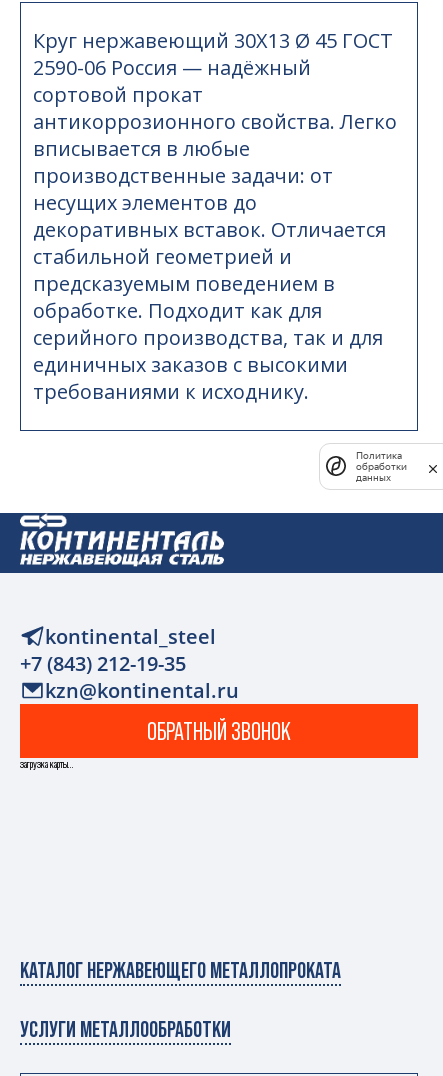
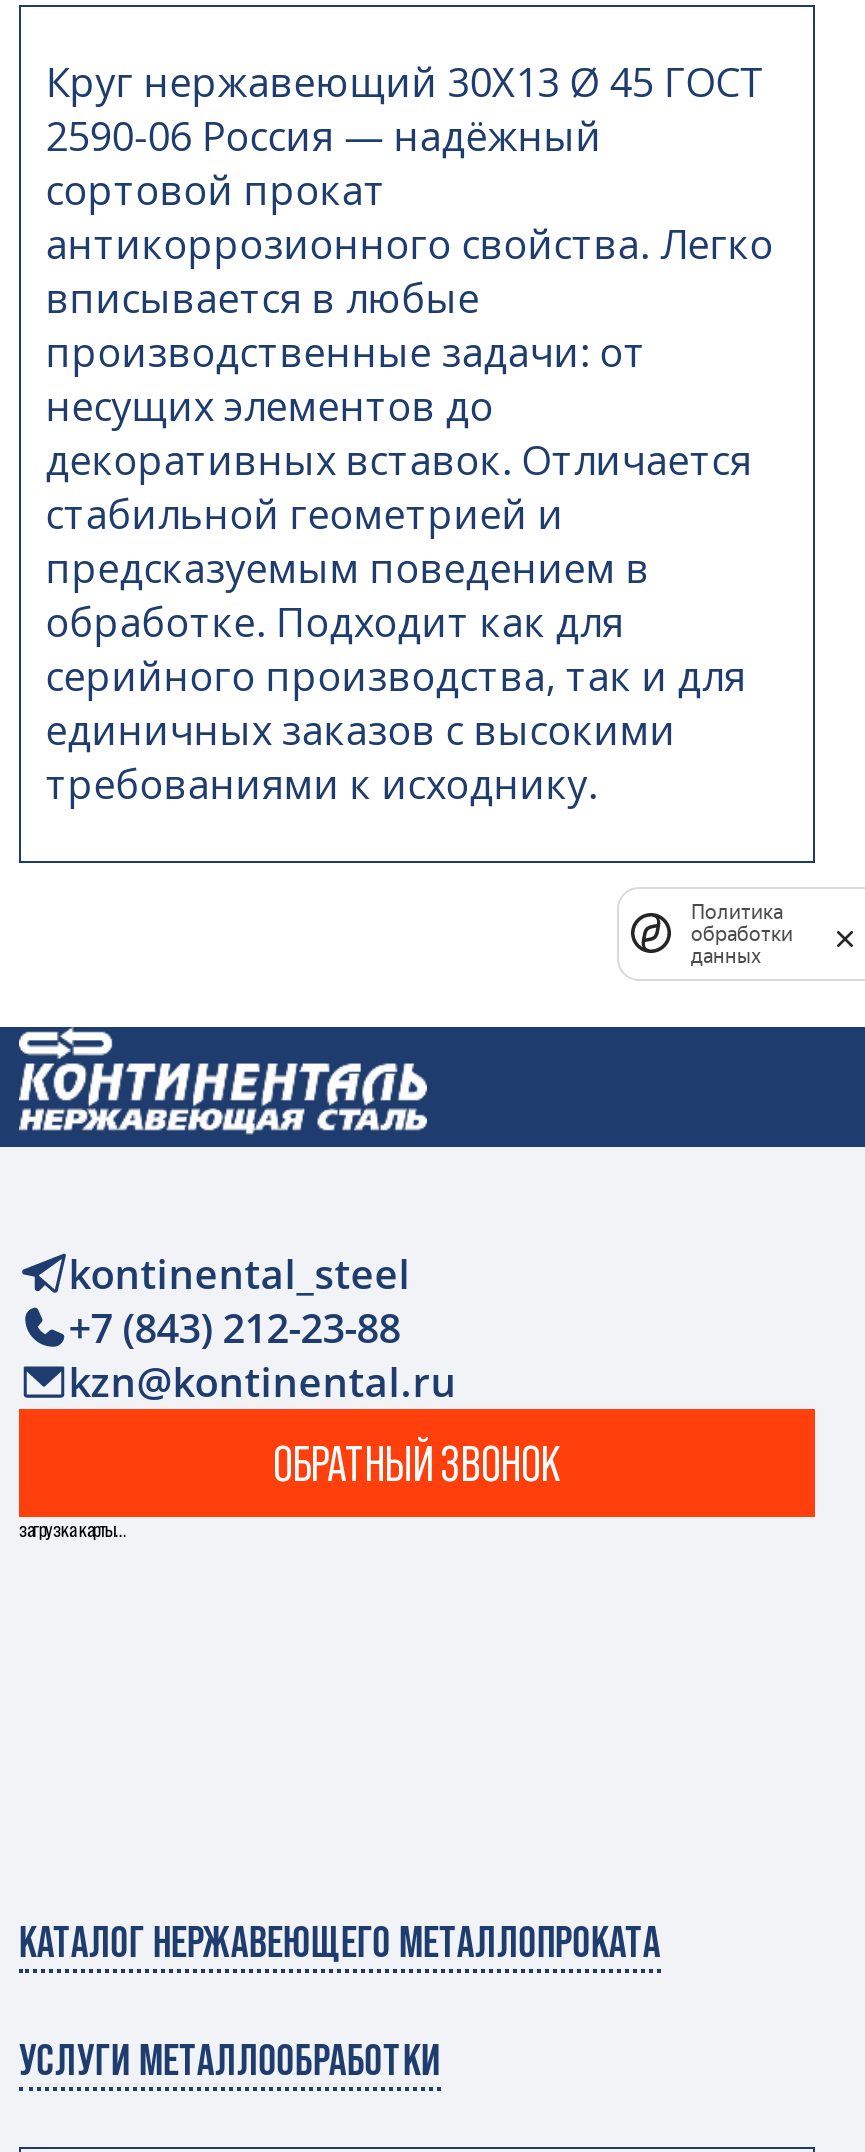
[20,650,186,677] +7 (843) 212-19-35 -> [69,1301,401,1355] +7 (843) 212-23-88

